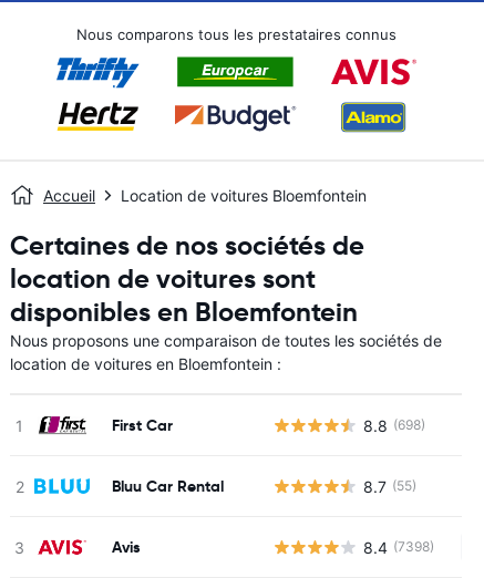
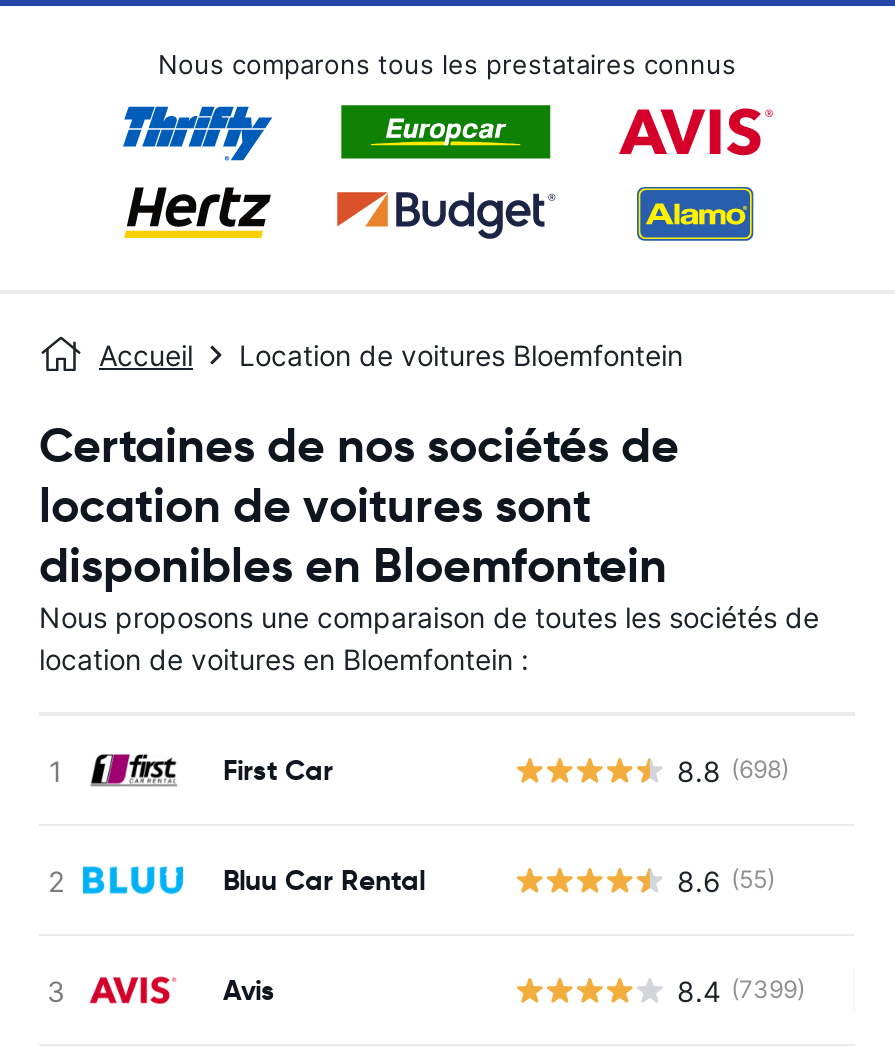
[363,477,416,496] 8.7 (55) -> [677,863,775,897] 8.6 (55)
[363,538,434,556] 8.4 (7398) -> [677,973,805,1007] 8.4 (7399)

